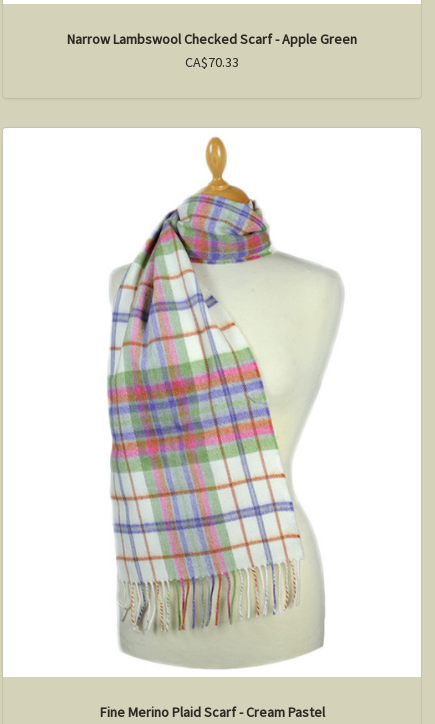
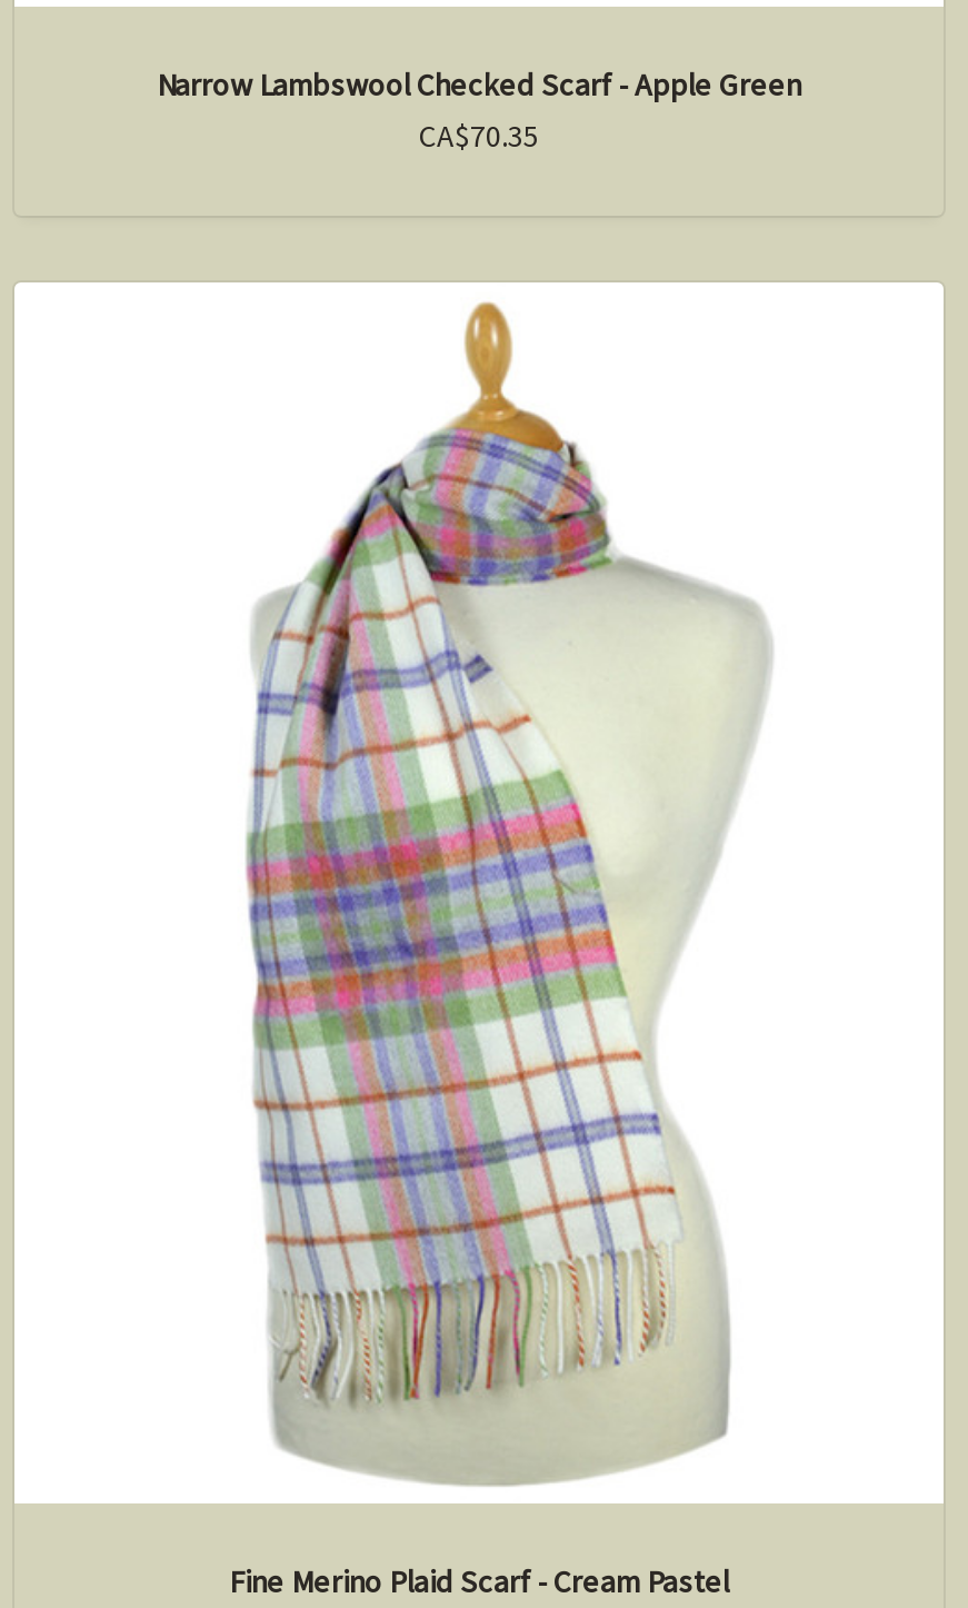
[185,53,239,71] CA$70.33 -> [419,115,539,155] CA$70.35

